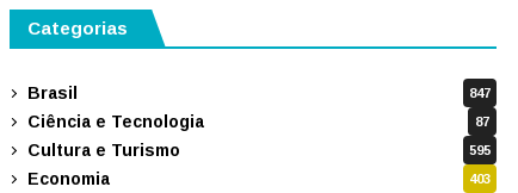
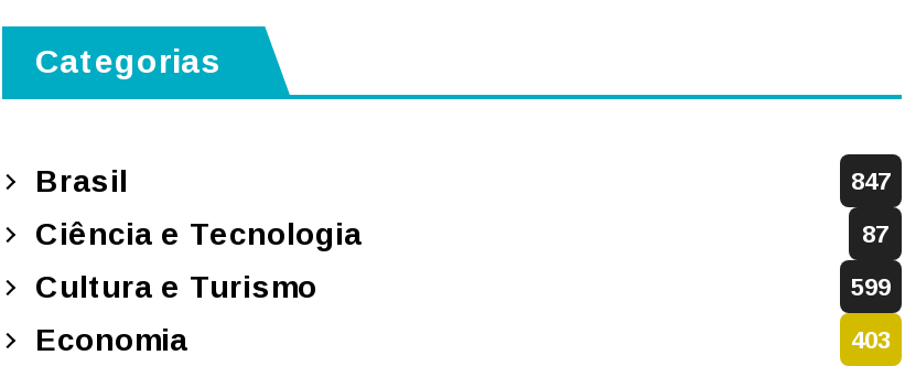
[469,143,491,158] 595 -> [851,274,891,301] 599

